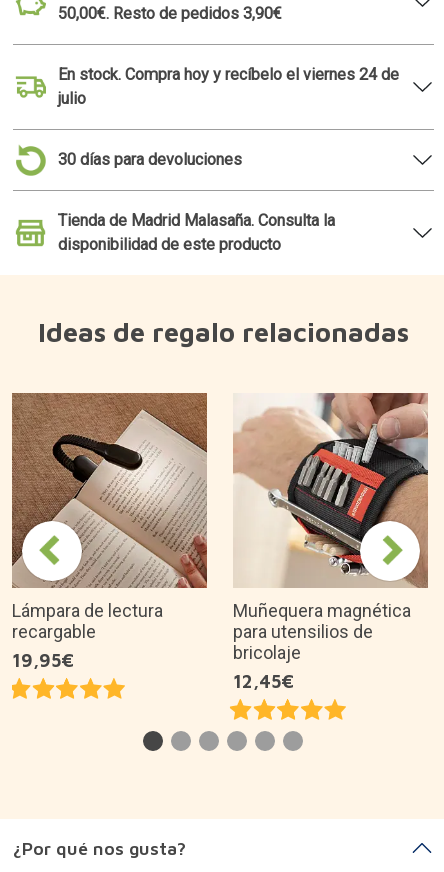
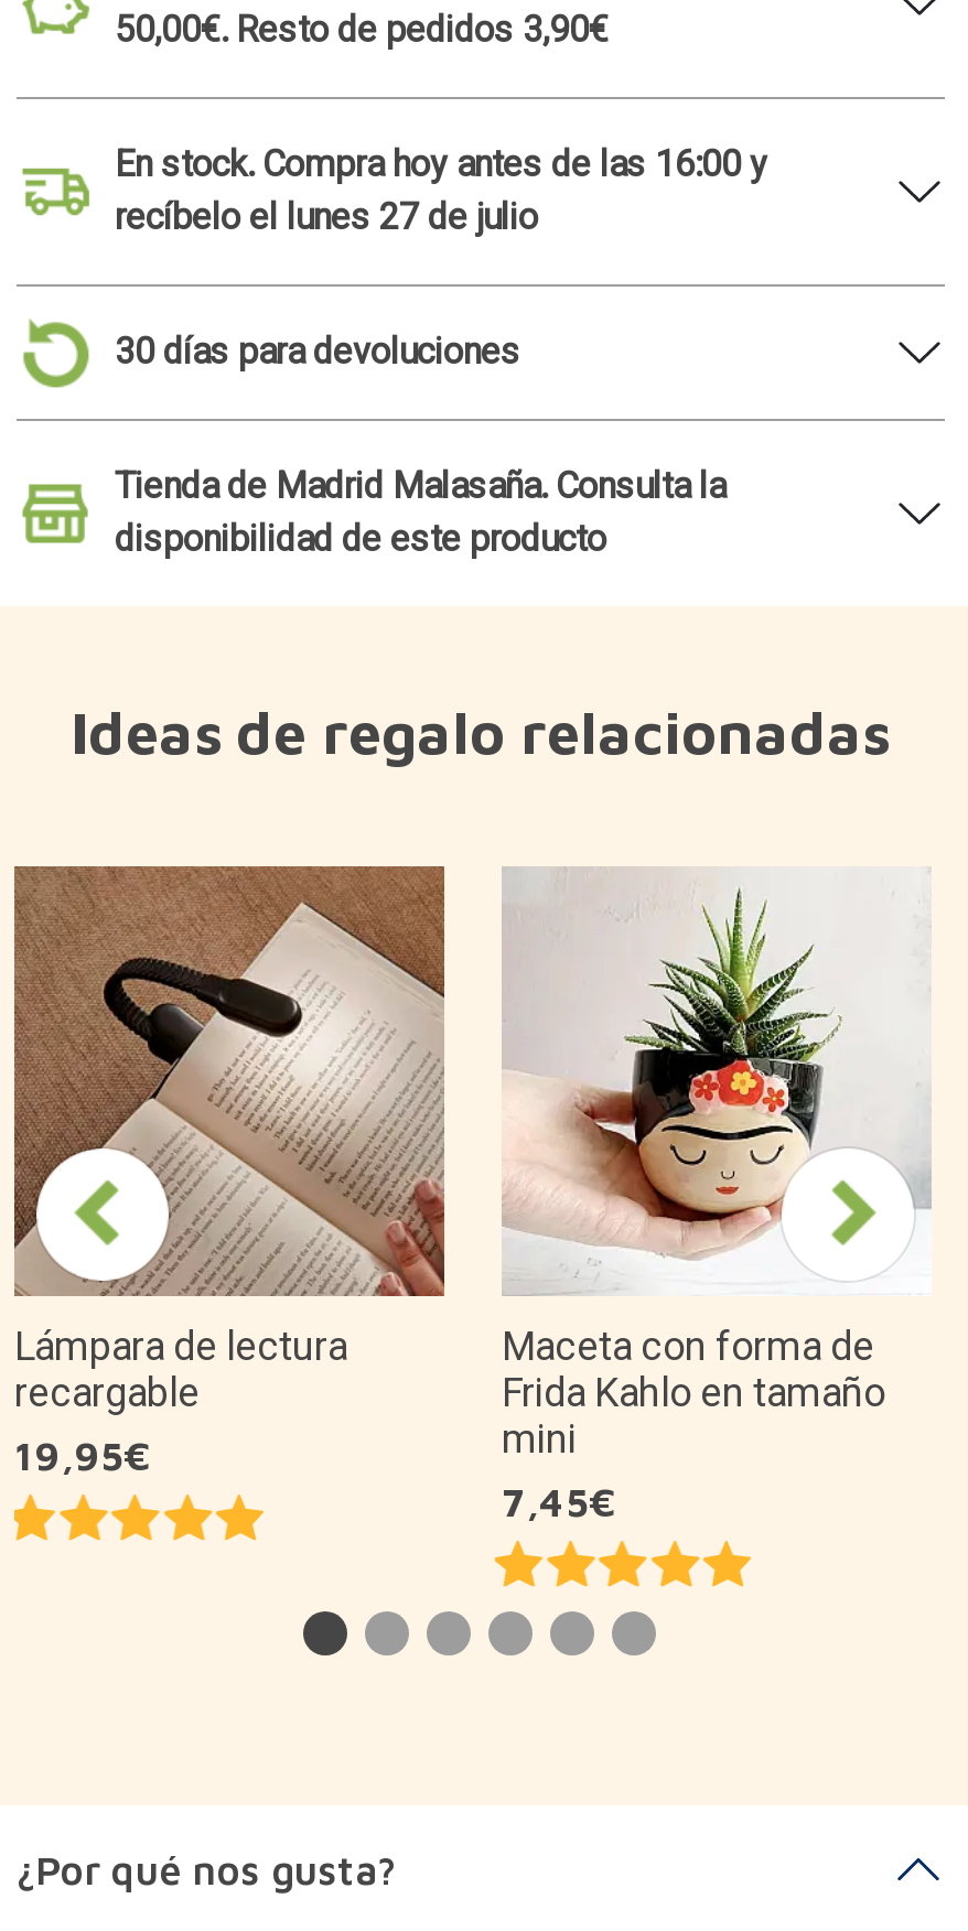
[57,65,398,108] En stock. Compra hoy y recíbelo el viernes 24 de | julio -> [115,143,767,238] En stock. Compra hoy antes de las 16:00 y | recíbelo el lunes 27 de julio
[233,392,429,692] [image] | Muñequera magnética | para utensilios de | bricolaje | 12,45€ -> [502,866,932,1525] [image] | Maceta con forma de | Frida Kahlo en tamaño | mini | 7,45€

